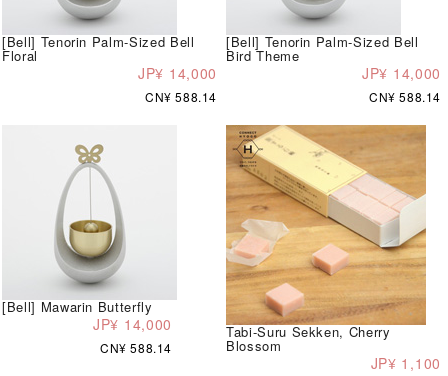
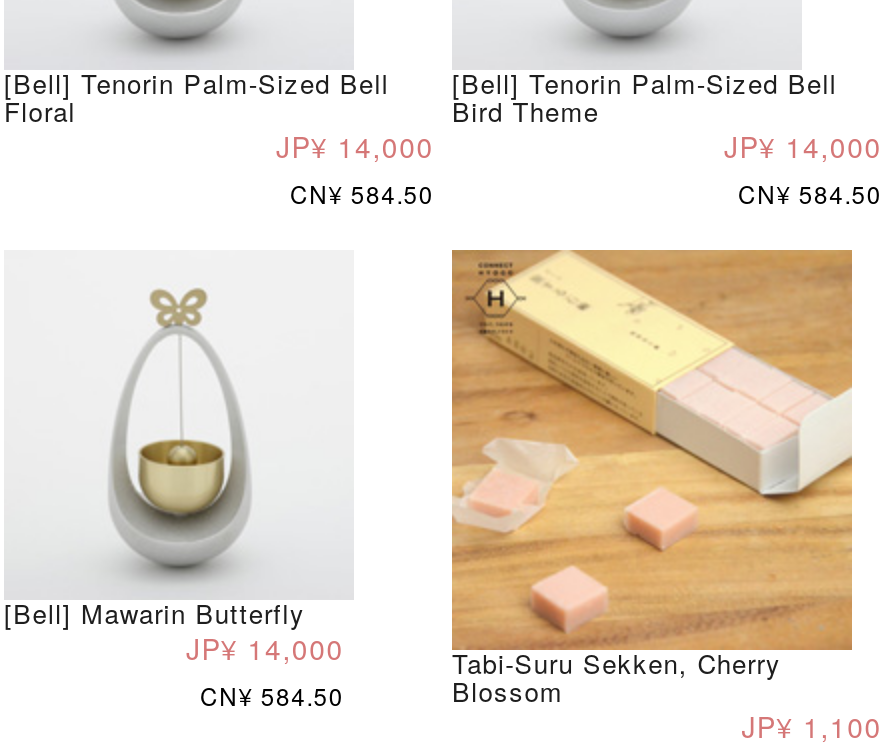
[145,88,217,105] CN¥ 588.14 -> [290,175,434,209] CN¥ 584.50
[369,88,441,105] CN¥ 588.14 -> [738,175,882,209] CN¥ 584.50
[100,339,172,356] CN¥ 588.14 -> [200,677,344,711] CN¥ 584.50

